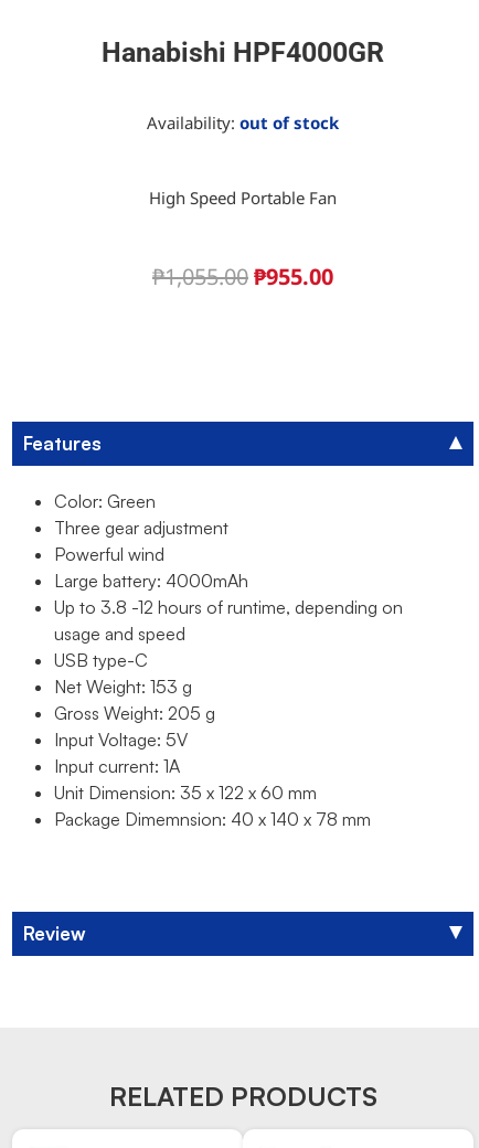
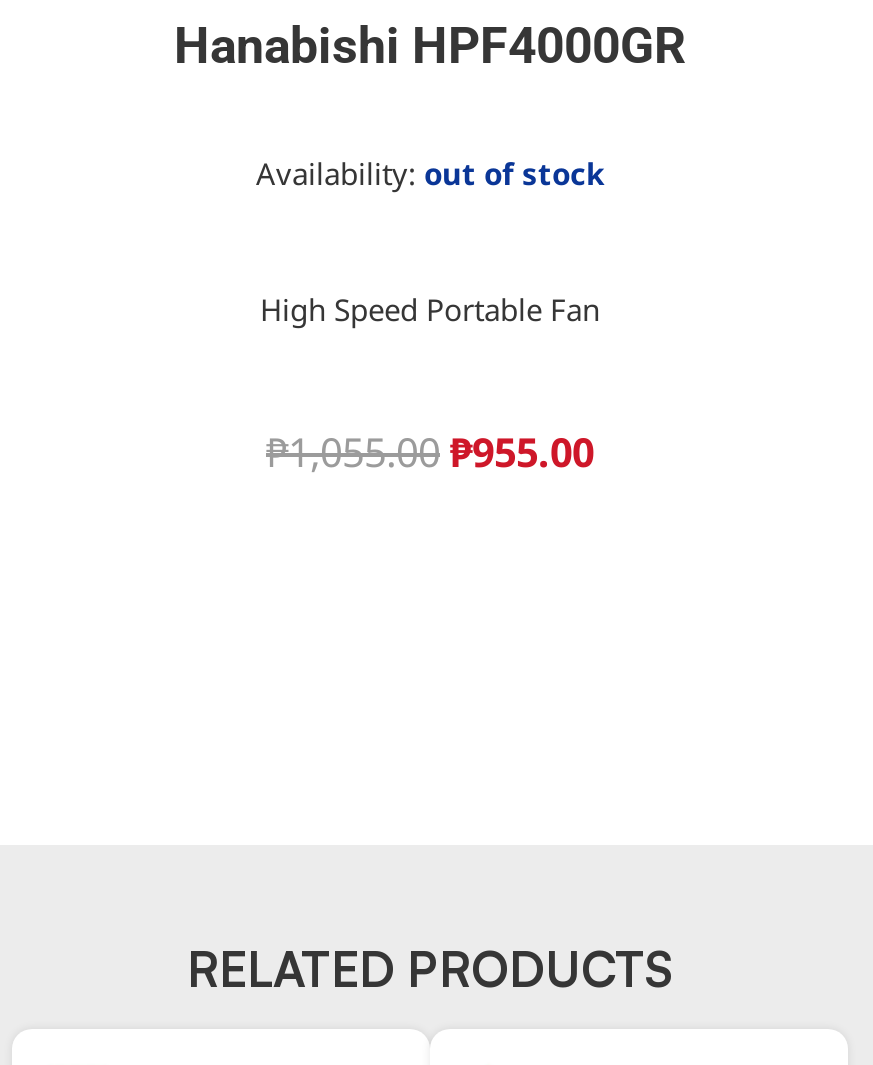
[23,431,403,830] Features | Color: Green | Three gear adjustment | Powerful wind | Large battery: 4000mAh | Up to 3.8 -12 hours of runtime, depending on | usage and speed | USB type-C | Net Weight: 153 g | Gross Weight: 205 g | Input Voltage: 5V | Input current: 1A | Unit Dimension: 35 x 122 x 60 mm | Package Dimemnsion: 40 x 140 x 78 mm -> none
[23,921,86,944] Review -> none

